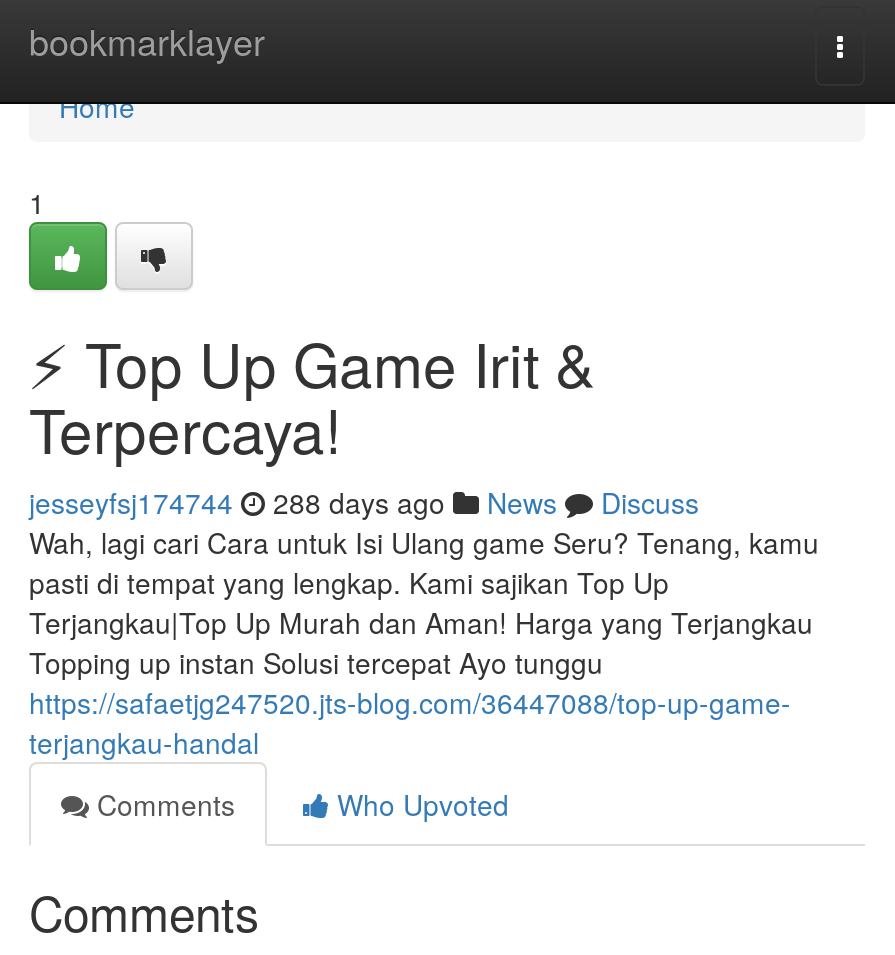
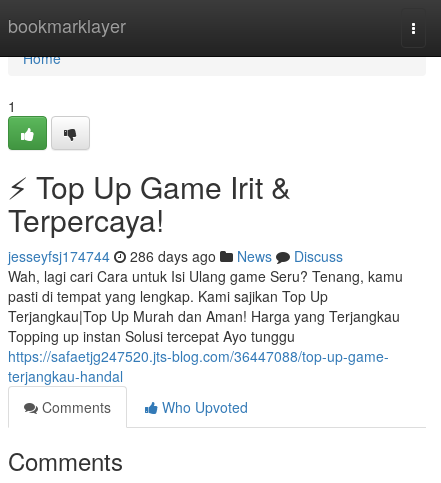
[29,482,699,522] jesseyfsj174744 288 days ago News Discuss -> [8,246,343,266] jesseyfsj174744 286 days ago News Discuss

